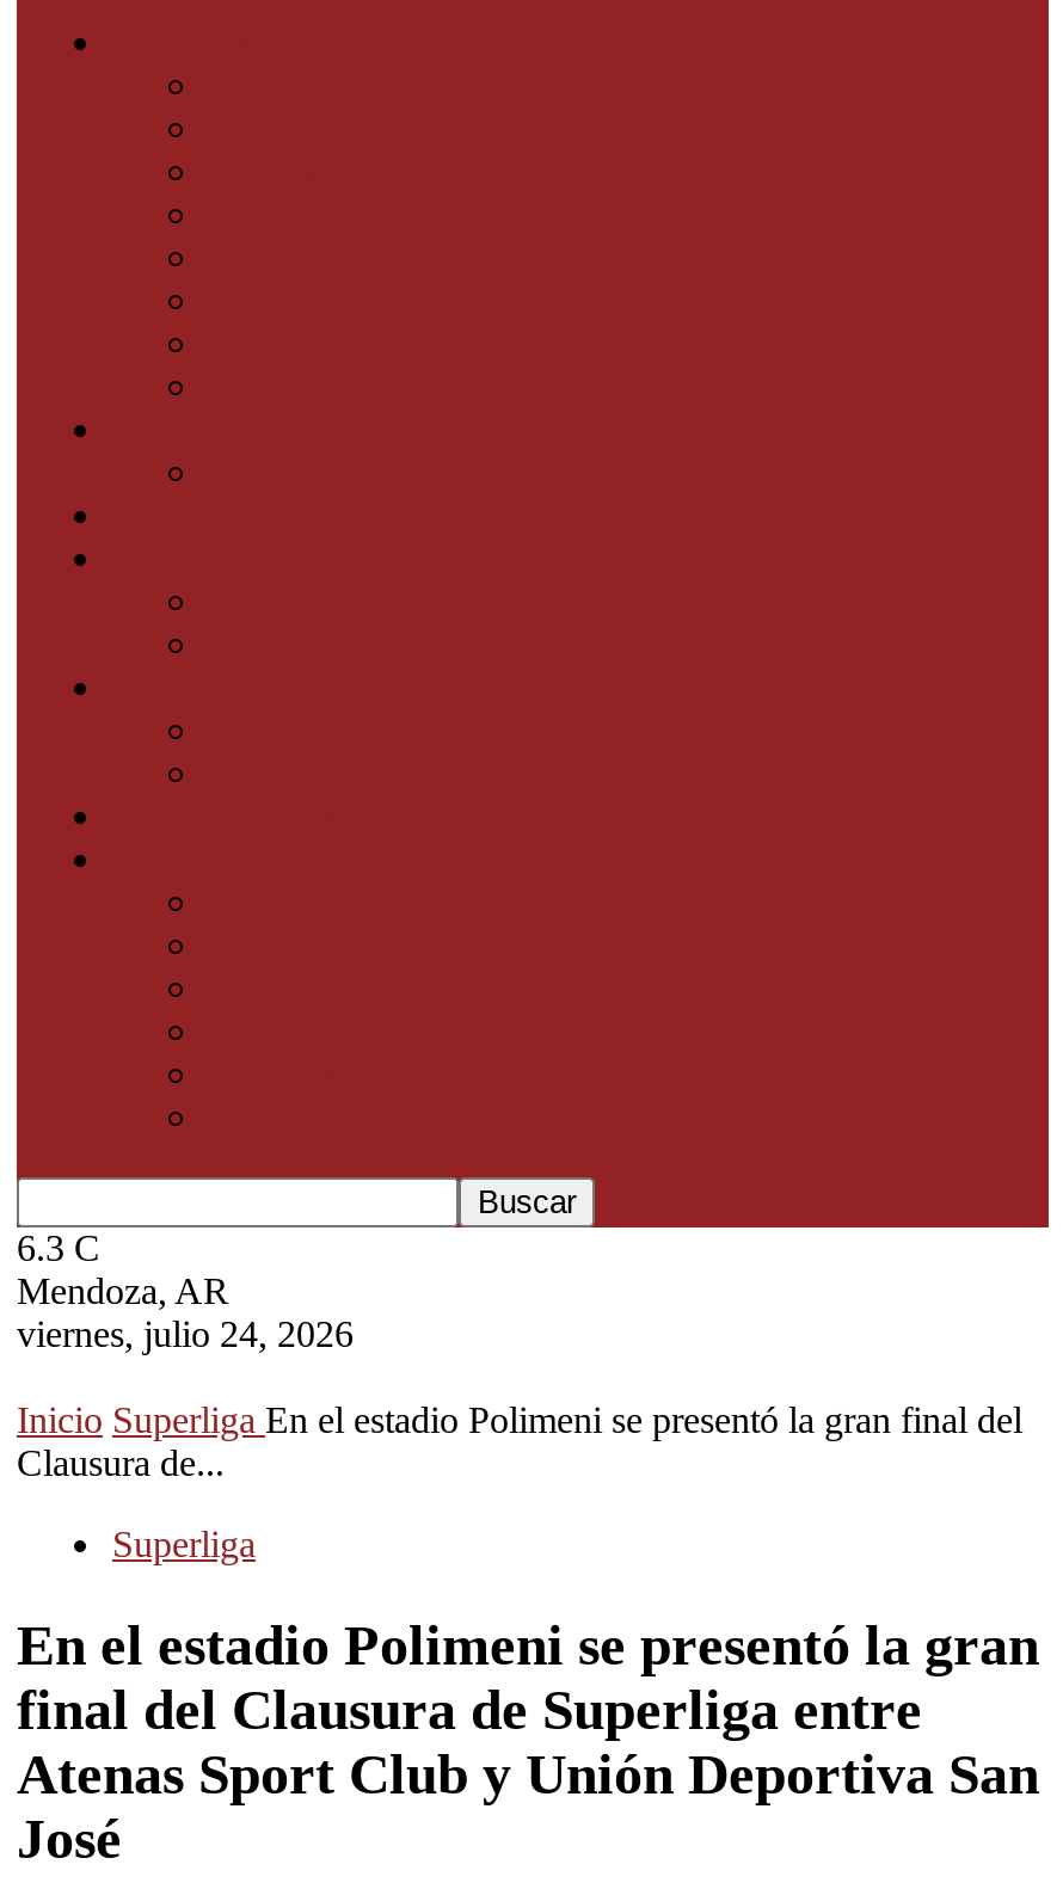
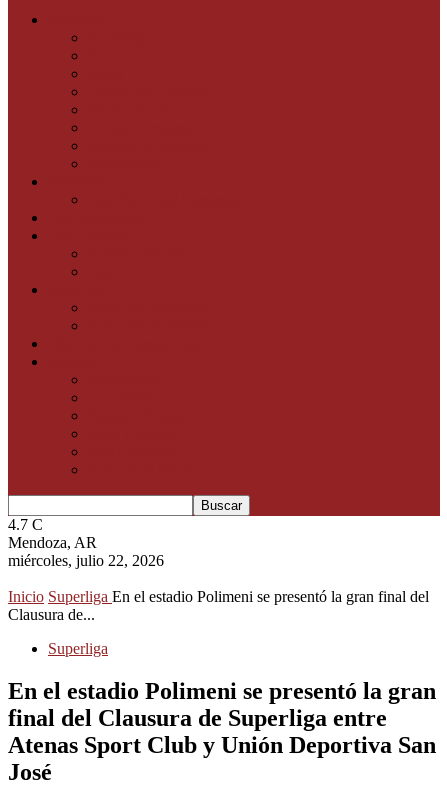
[17,1227,100,1268] 6.3 C -> [8,516,43,533] 4.7 C
[17,1313,354,1354] viernes, julio 24, 2026 -> [8,552,164,569] miércoles, julio 22, 2026

